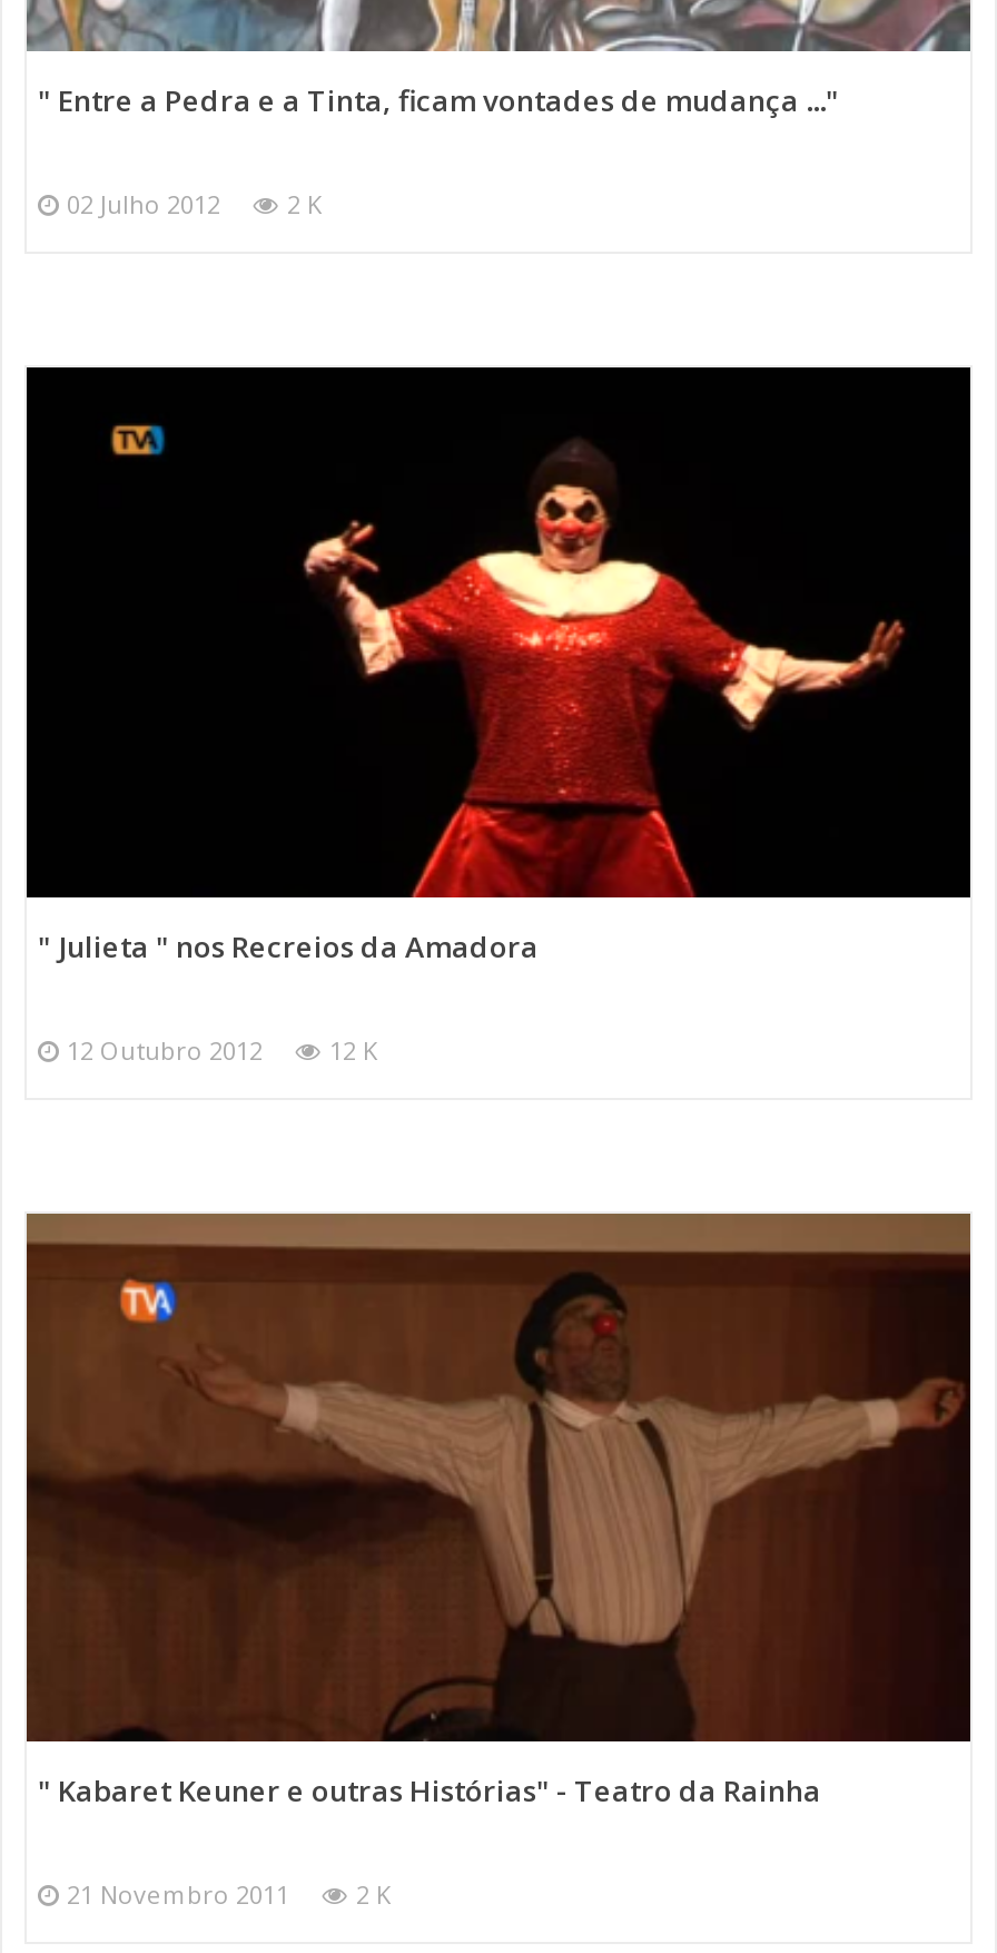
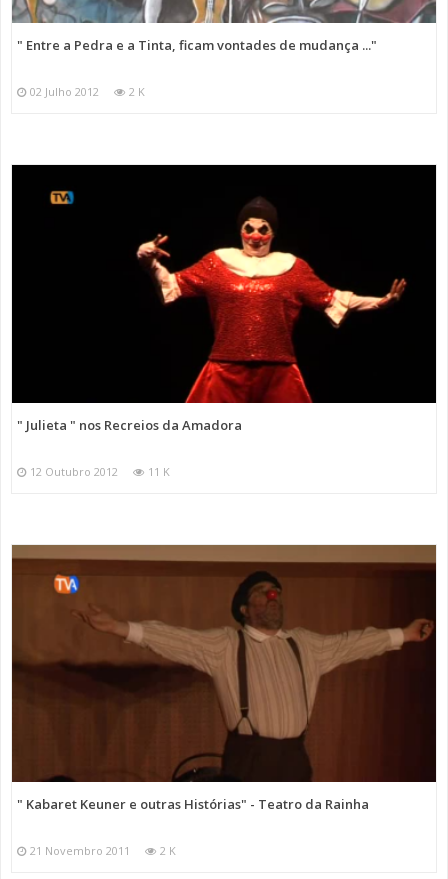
[67,1032,378,1066] 12 Outubro 2012 12 K -> [30,463,170,478] 12 Outubro 2012 11 K

